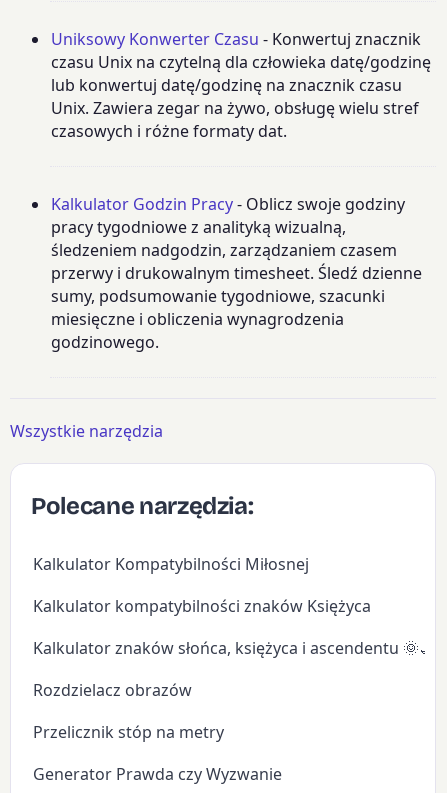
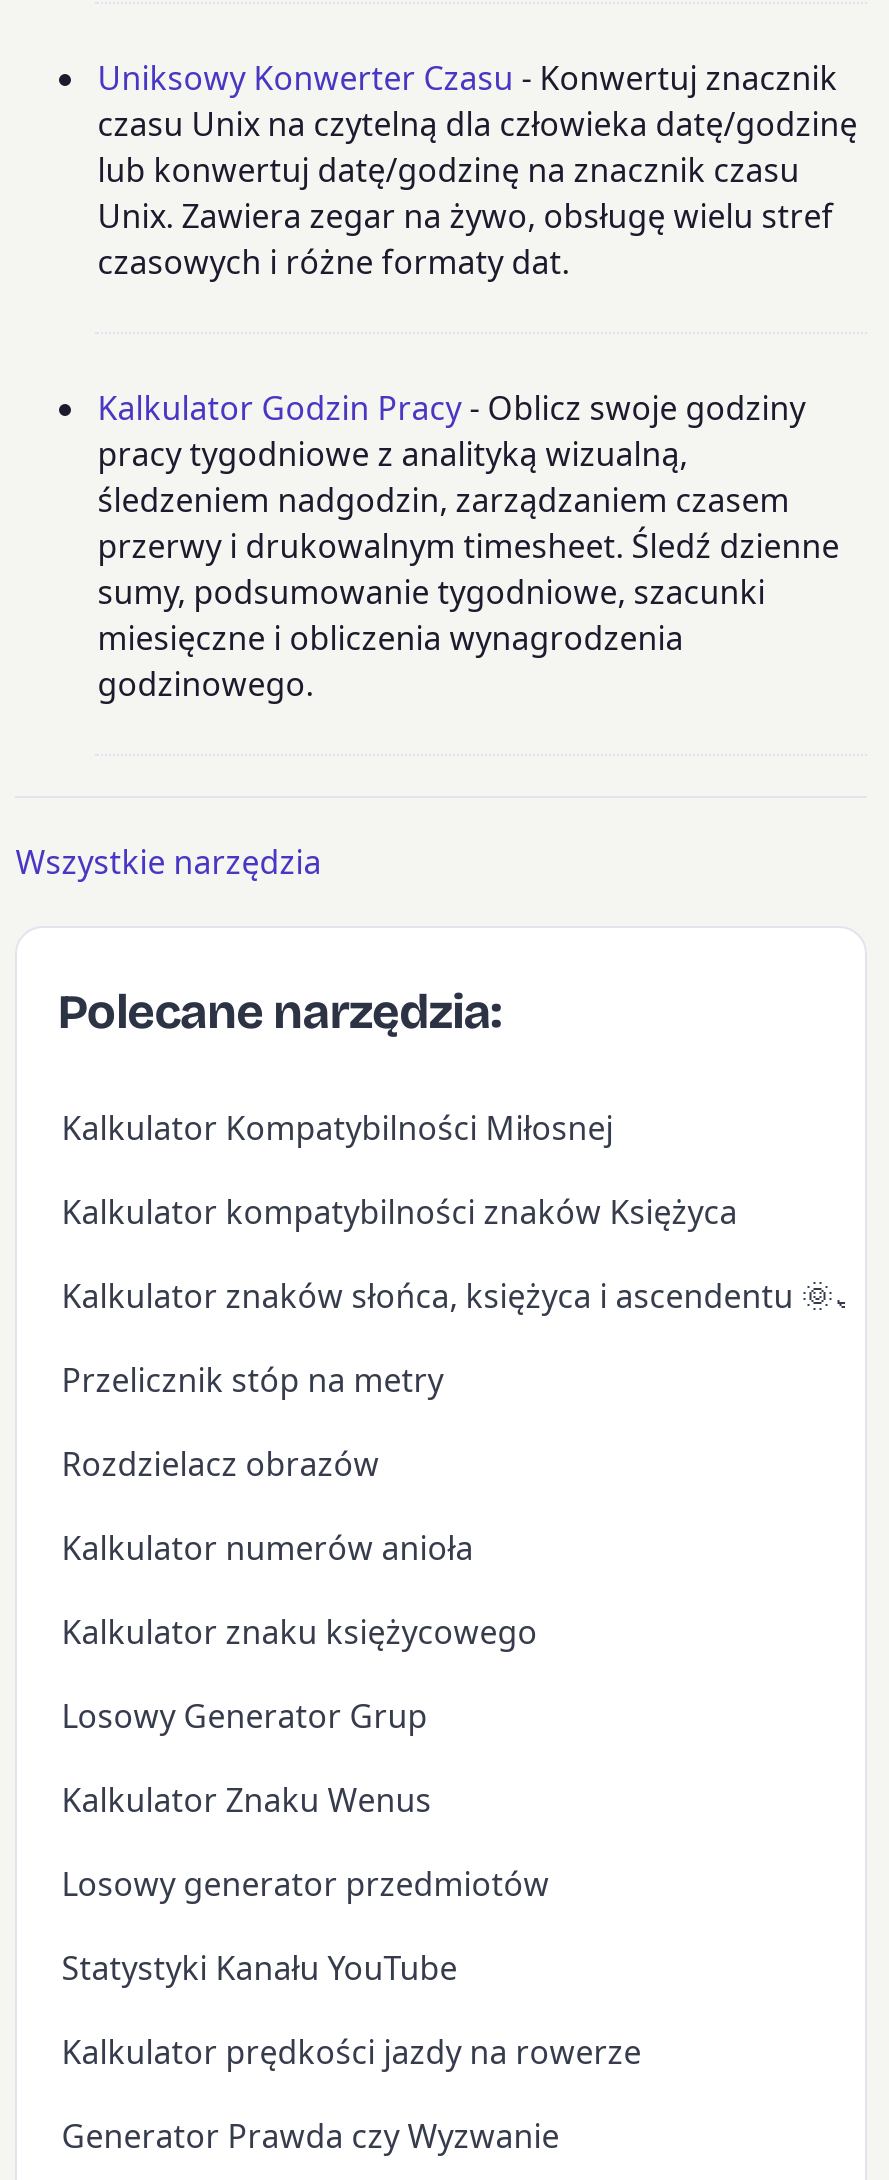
none -> [61,1525,641,2073] Kalkulator numerów anioła | Kalkulator znaku księżycowego | Losowy Generator Grup | Kalkulator Znaku Wenus | Losowy generator przedmiotów | Statystyki Kanału YouTube | Kalkulator prędkości jazdy na rowerze
moved [33,720,224,742] -> [61,1357,443,1401]: Przelicznik stóp na metry

